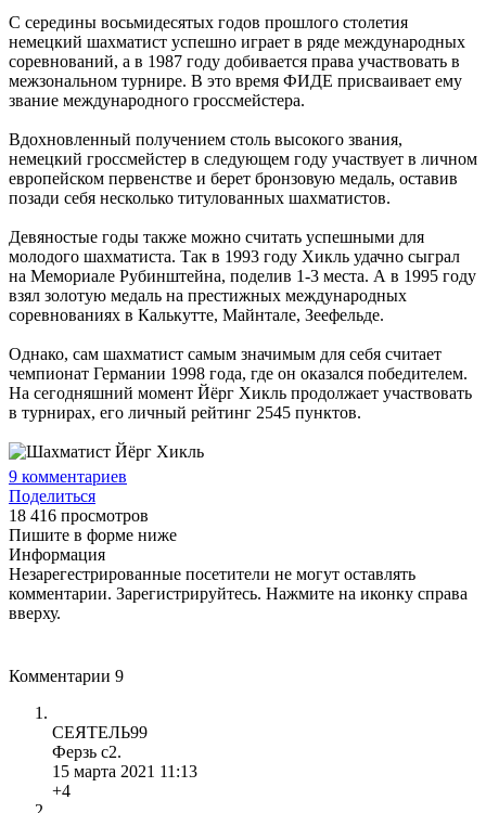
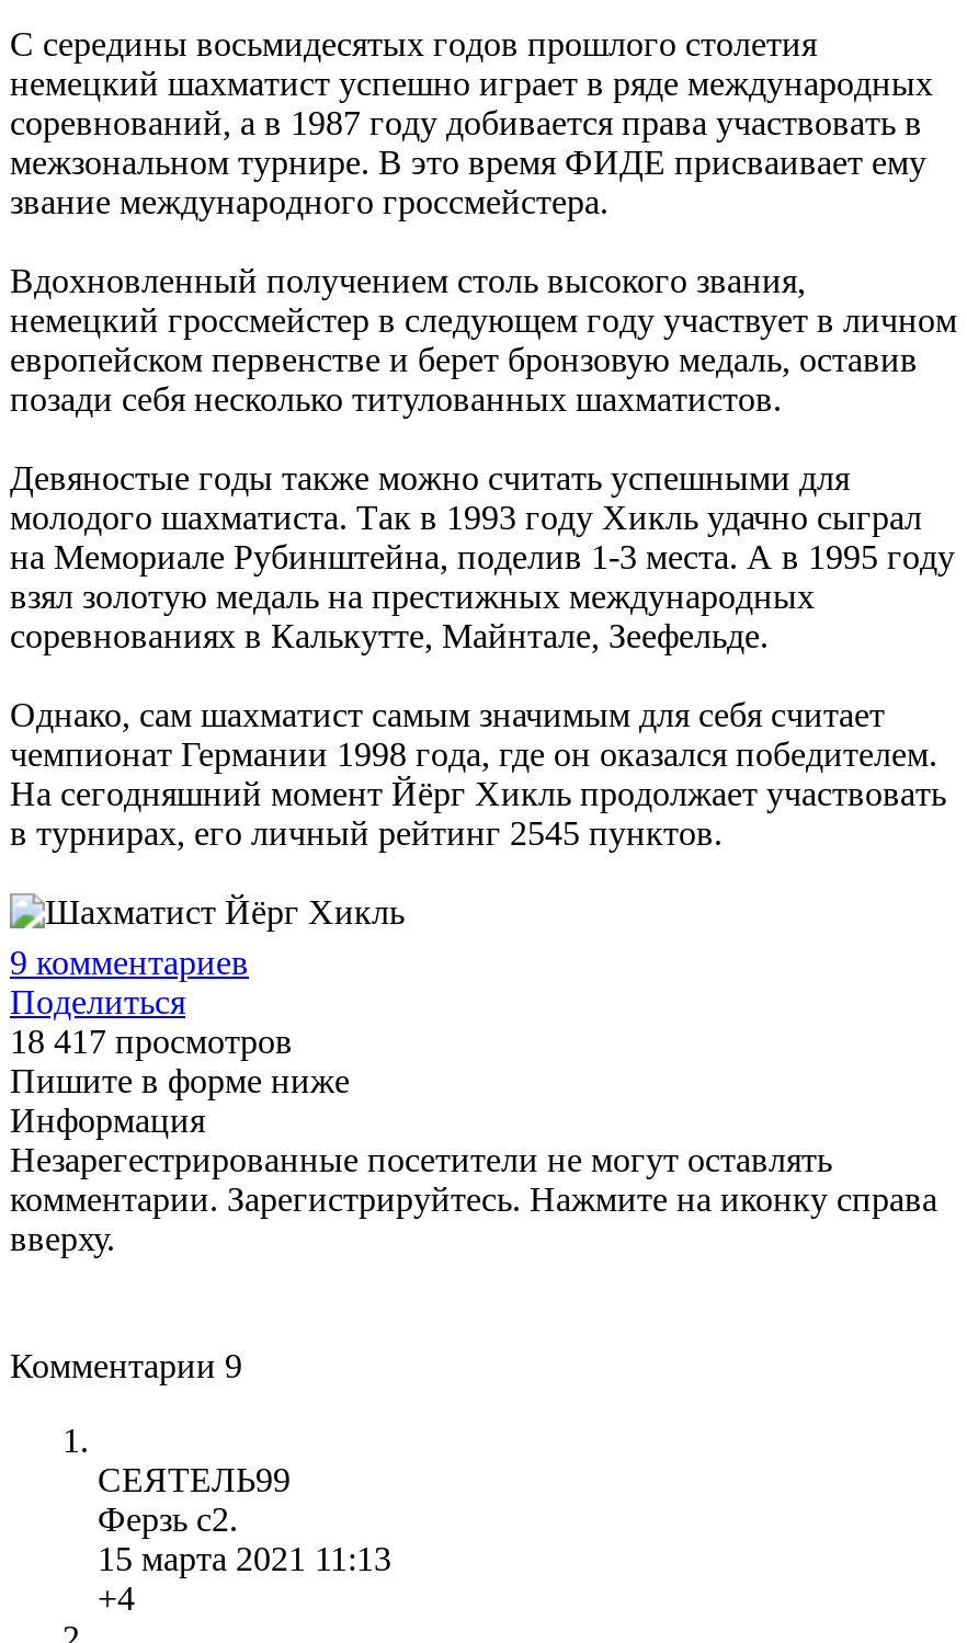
[9,506,149,525] 18 416 просмотров -> [10,1022,293,1060] 18 417 просмотров

